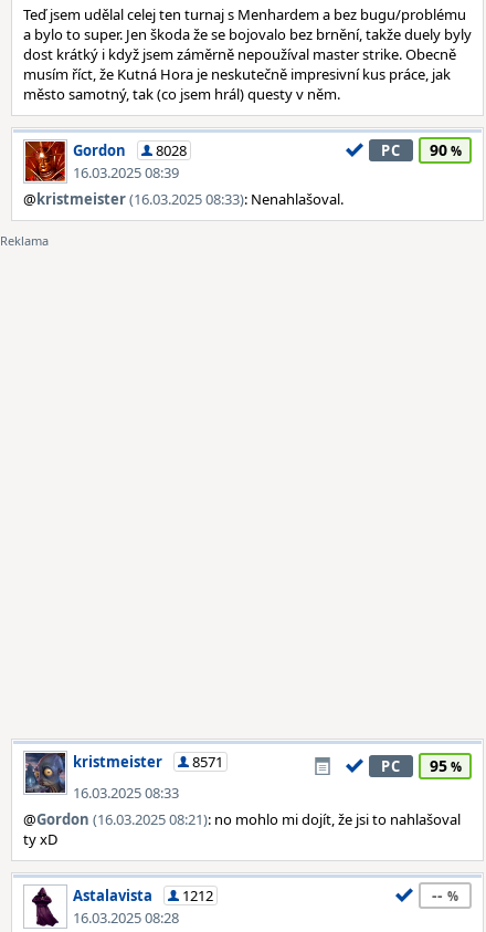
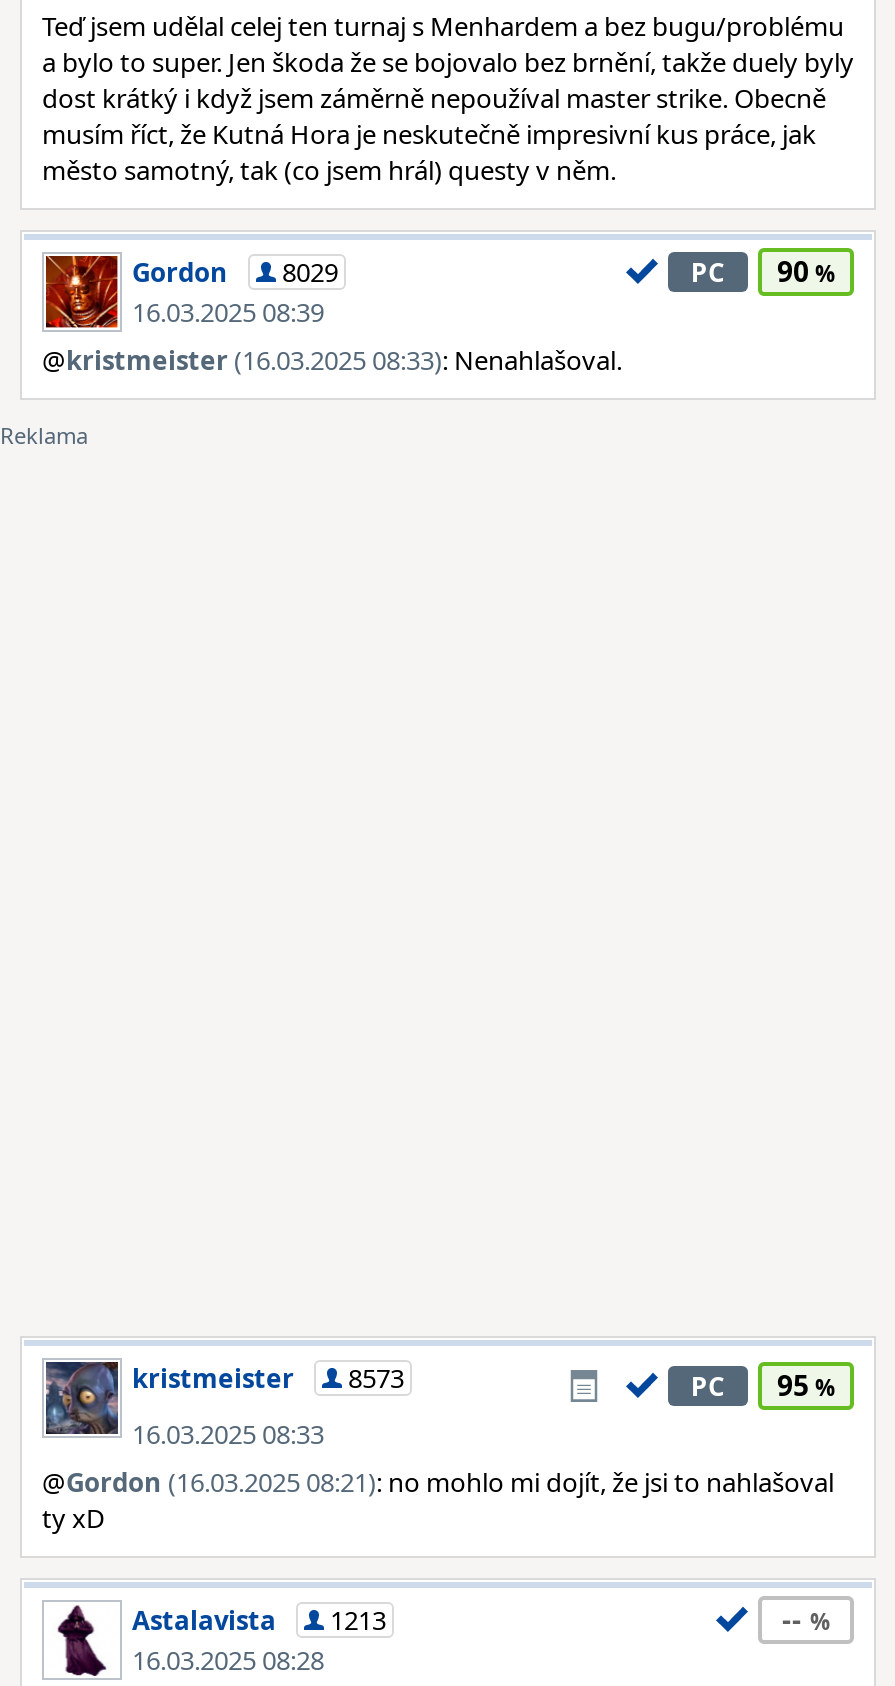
[73,140,187,160] Gordon 8028 -> [132,254,338,290] Gordon 8029
[73,752,223,772] kristmeister 8571 -> [132,1360,404,1396] kristmeister 8573
[73,886,213,905] Astalavista 1212 -> [132,1602,386,1638] Astalavista 1213

